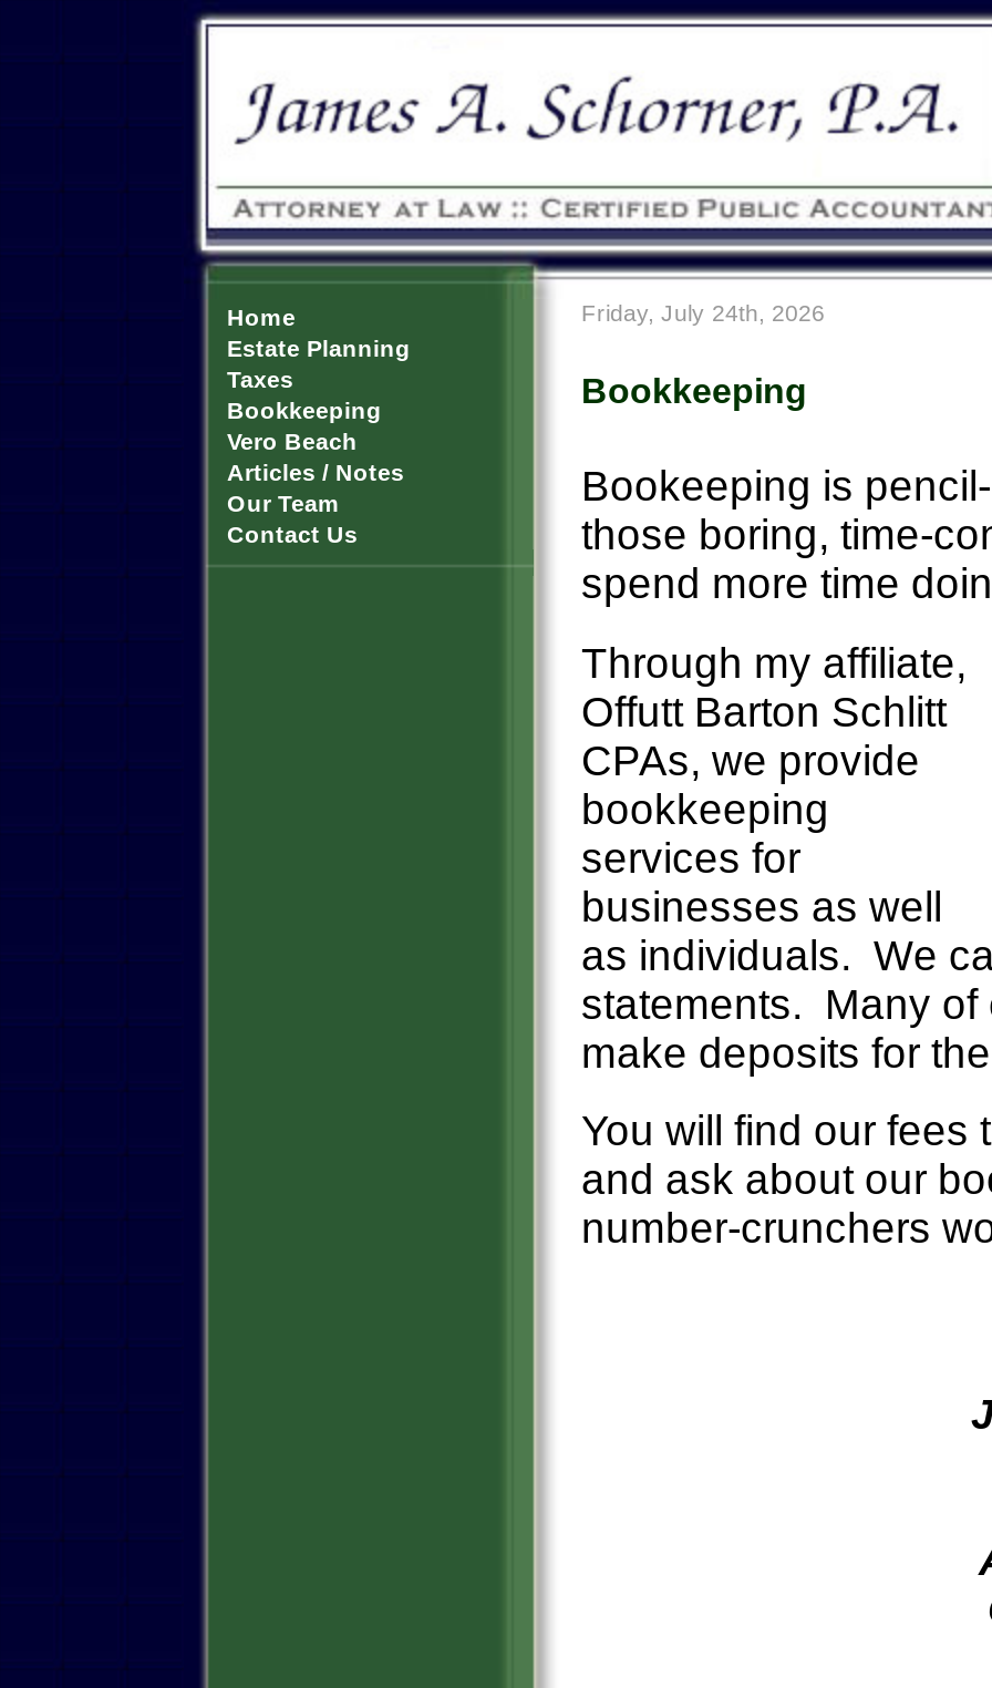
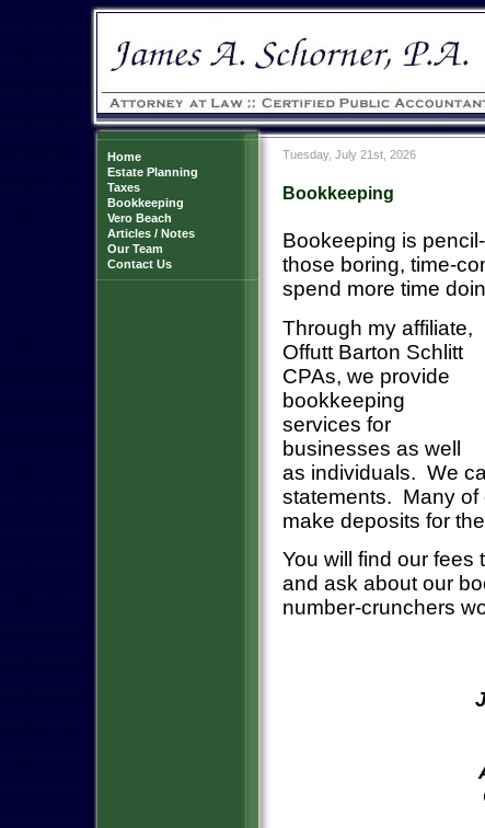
[581,299,825,326] Friday, July 24th, 2026 -> [282,148,415,161] Tuesday, July 21st, 2026

